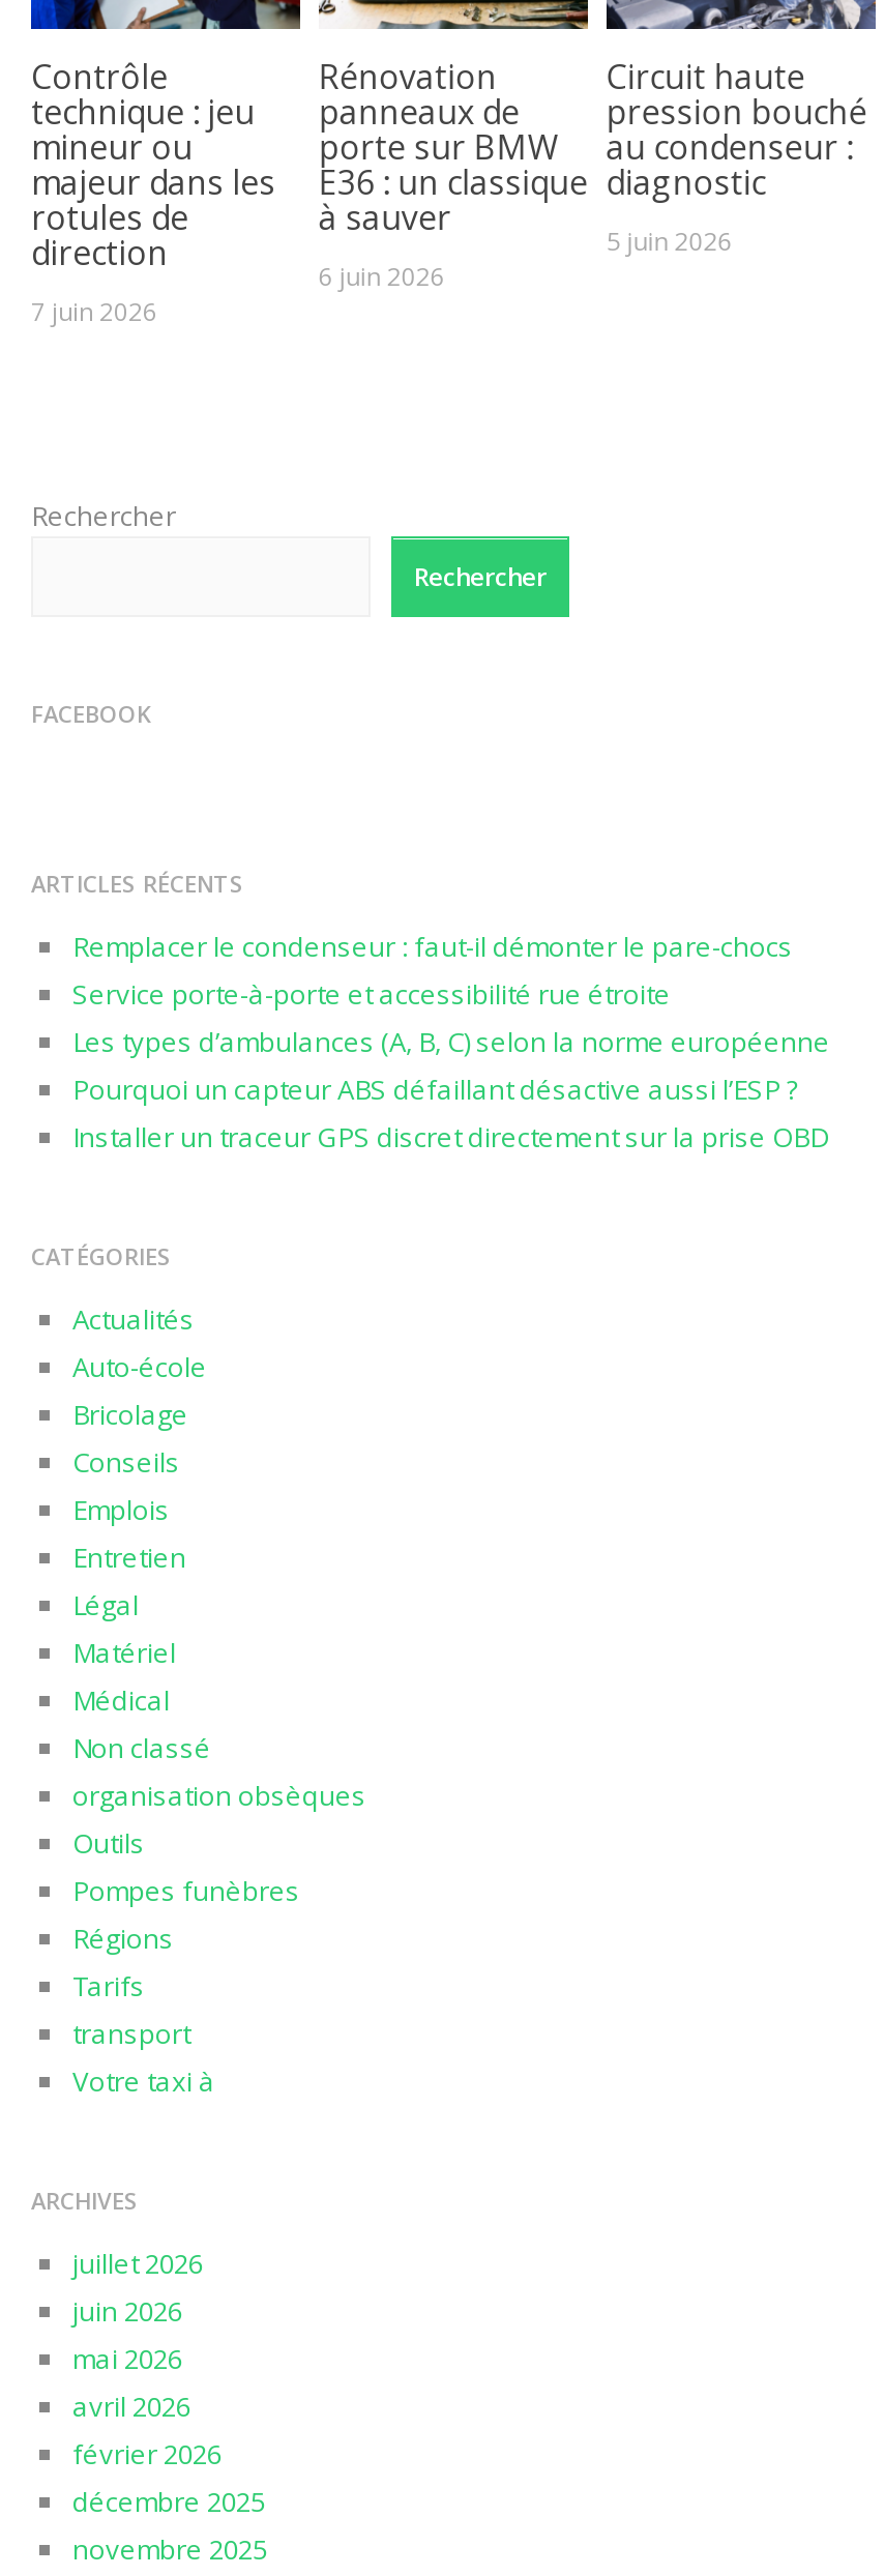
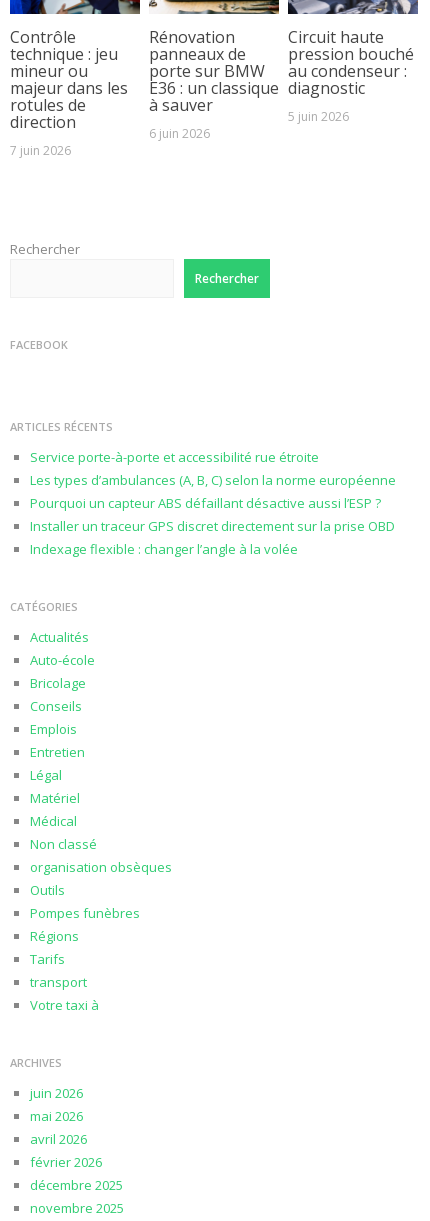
[72,928,793,965] Remplacer le condenseur : faut-il démonter le pare-chocs -> none
none -> [30,540,298,558] Indexage flexible : changer l’angle à la volée
[72,2245,203,2282] juillet 2026 -> none

